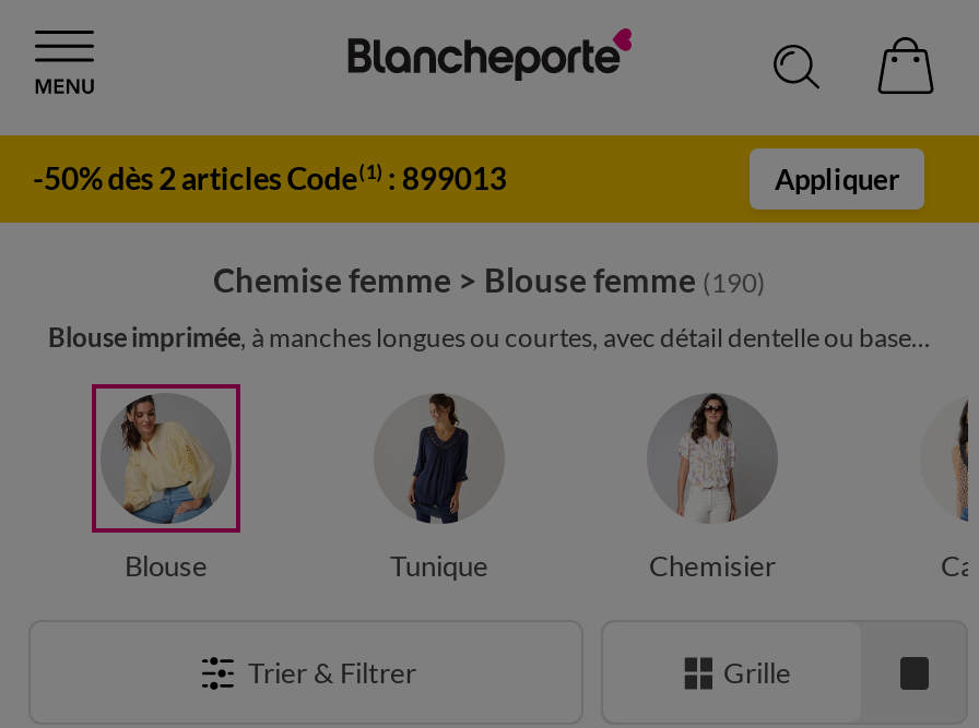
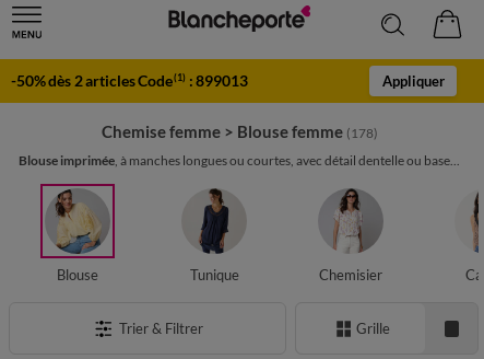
[213,260,766,299] Chemise femme > Blouse femme (190) -> [101,121,377,141] Chemise femme > Blouse femme (178)

